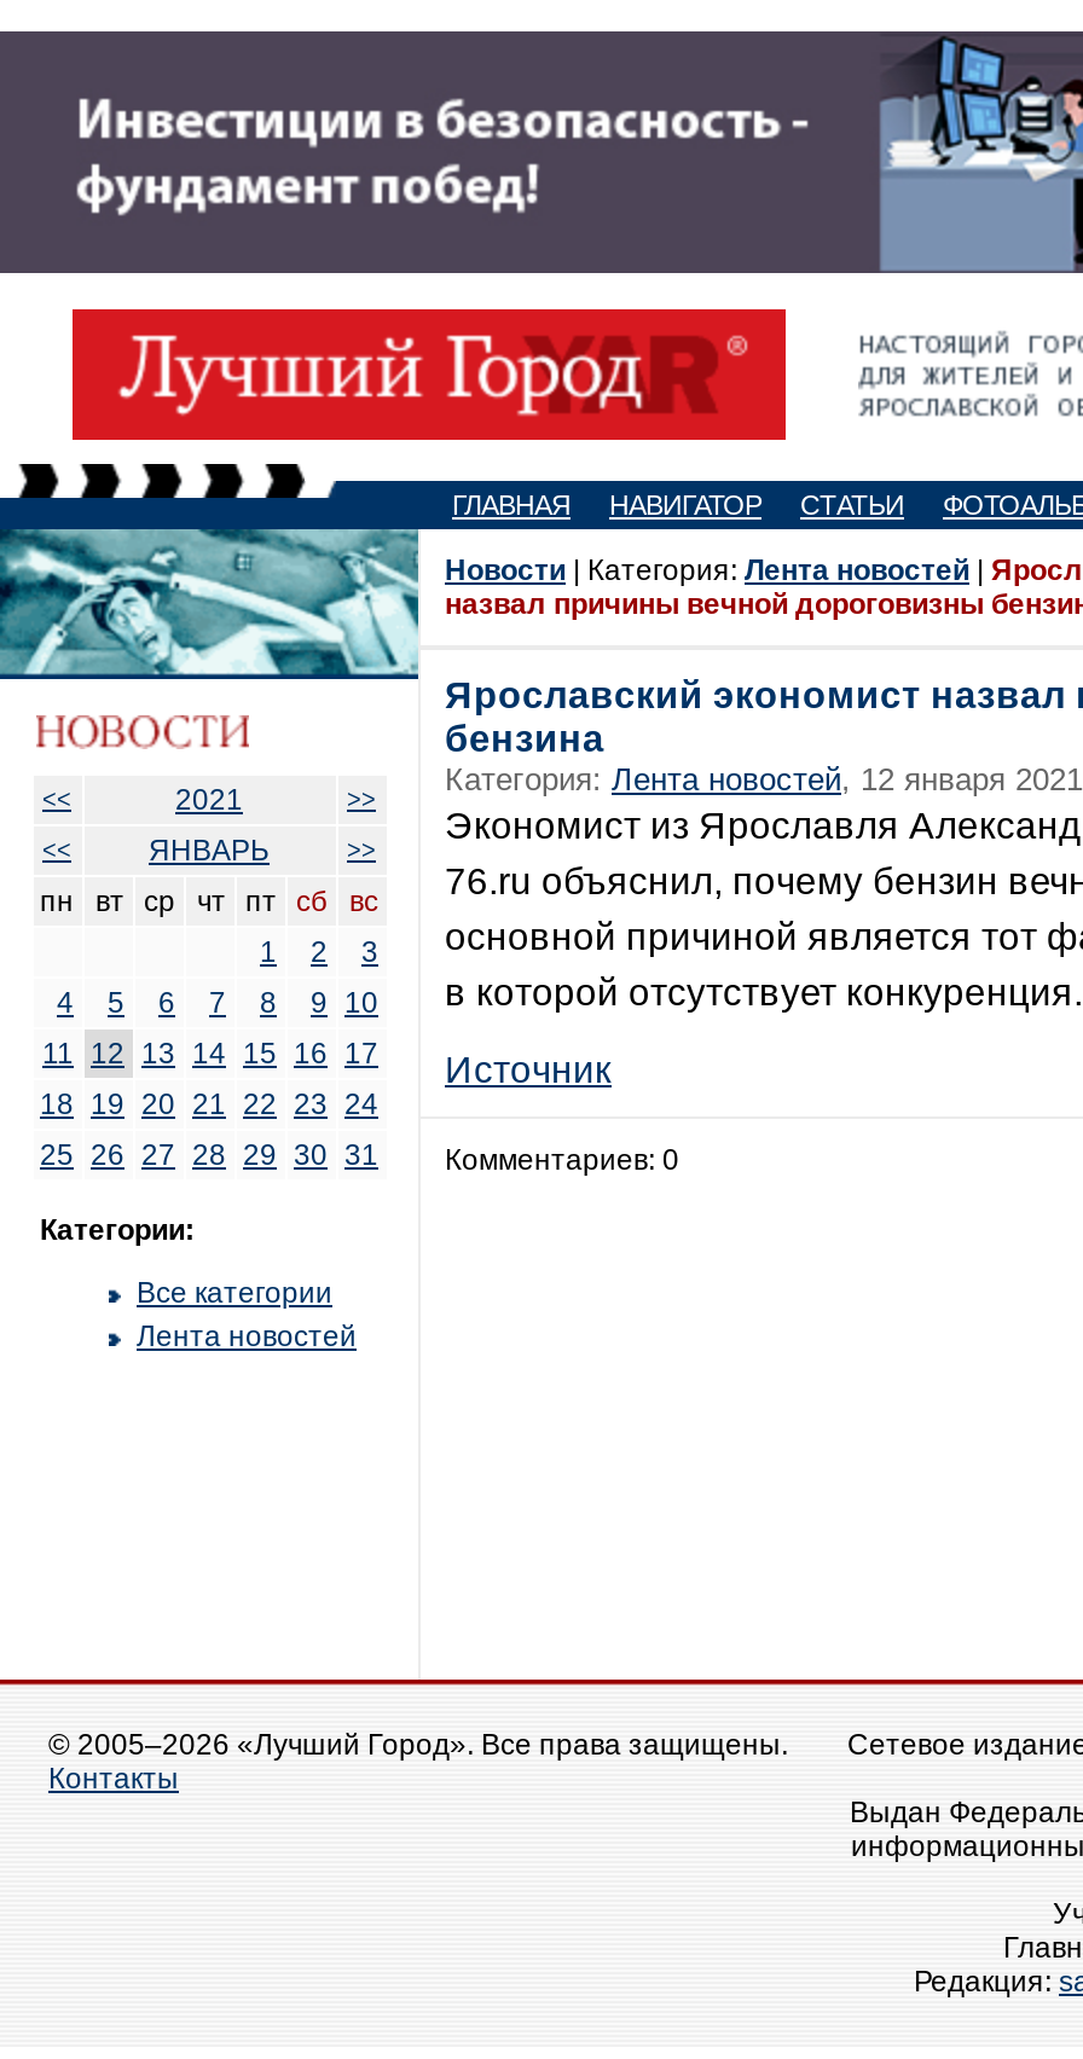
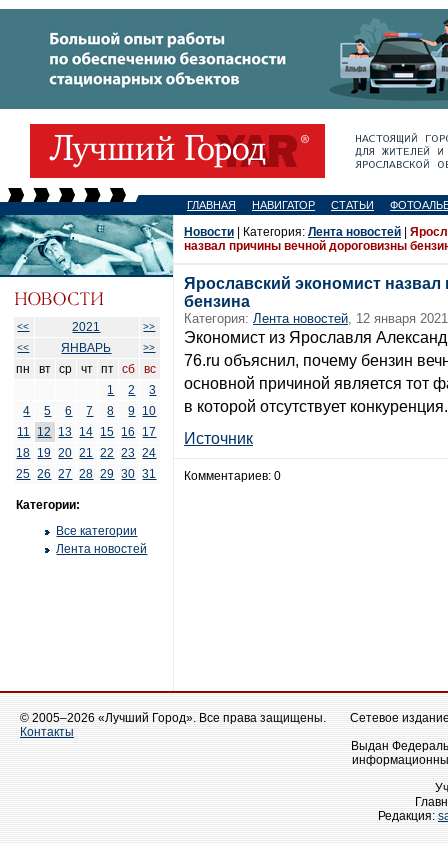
[7,31,1076,273] [image] -> [3,9,445,109] [image]

